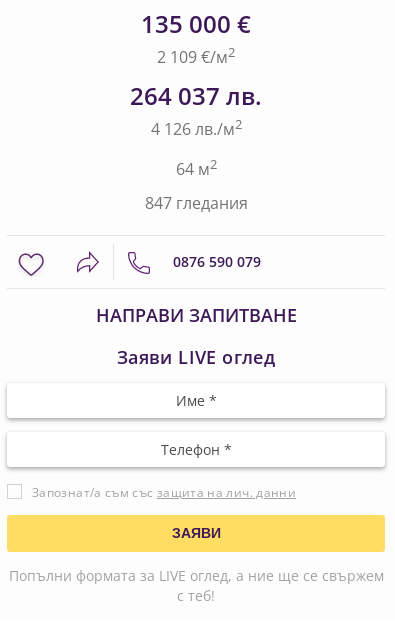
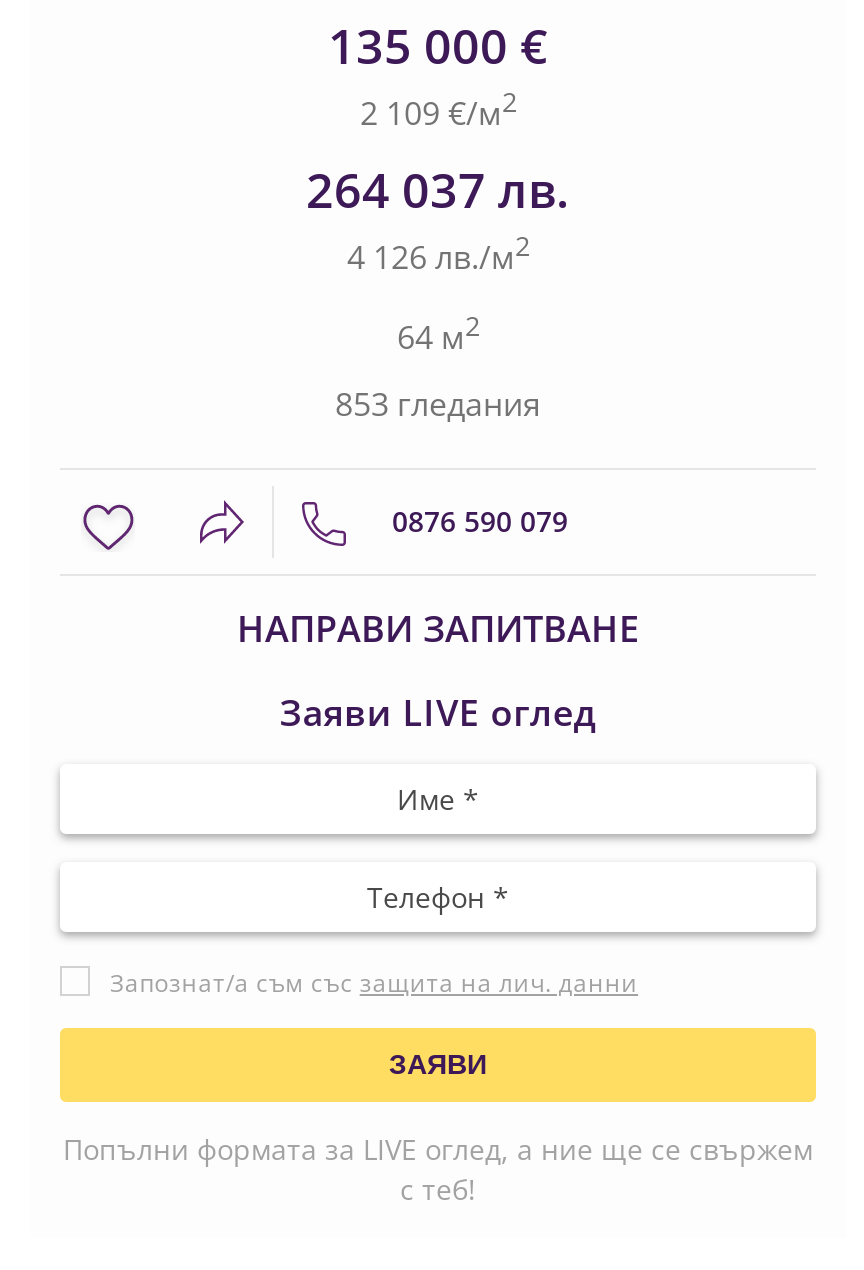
[144,192,247,214] 847 гледания -> [335,382,541,426] 853 гледания

